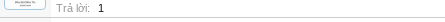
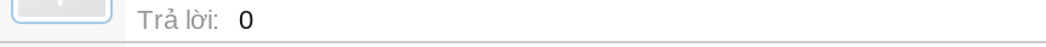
[56,2,104,14] Trả lời: 1 -> [137,5,253,34] Trả lời: 0

